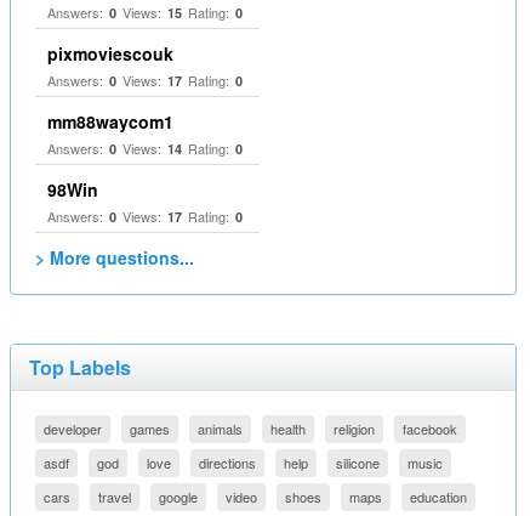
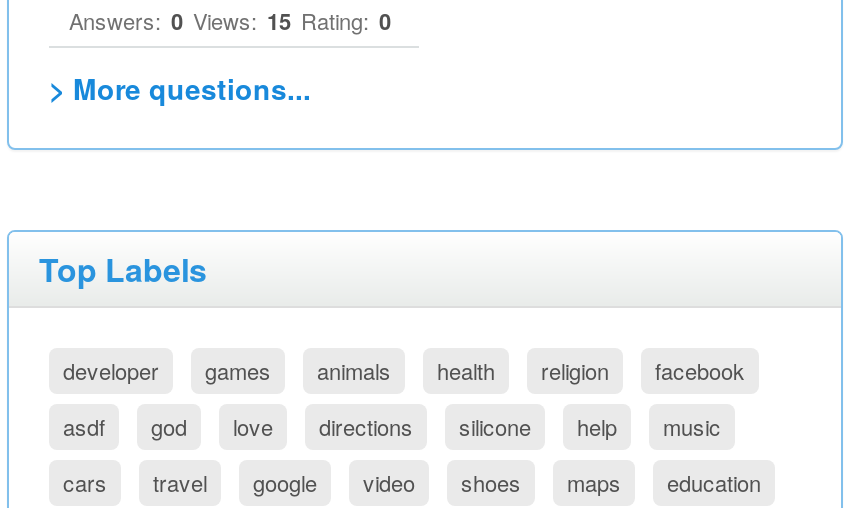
[47,41,243,226] pixmoviescouk | Answers: 0 Views: 17 Rating: 0 | mm88waycom1 | Answers: 0 Views: 14 Rating: 0 | 98Win | Answers: 0 Views: 17 Rating: 0 -> none
moved [336,453,380,472] -> [459,410,531,442]: silicone

